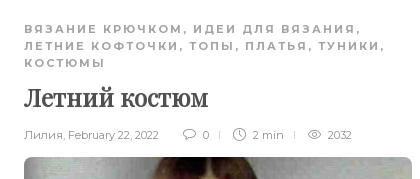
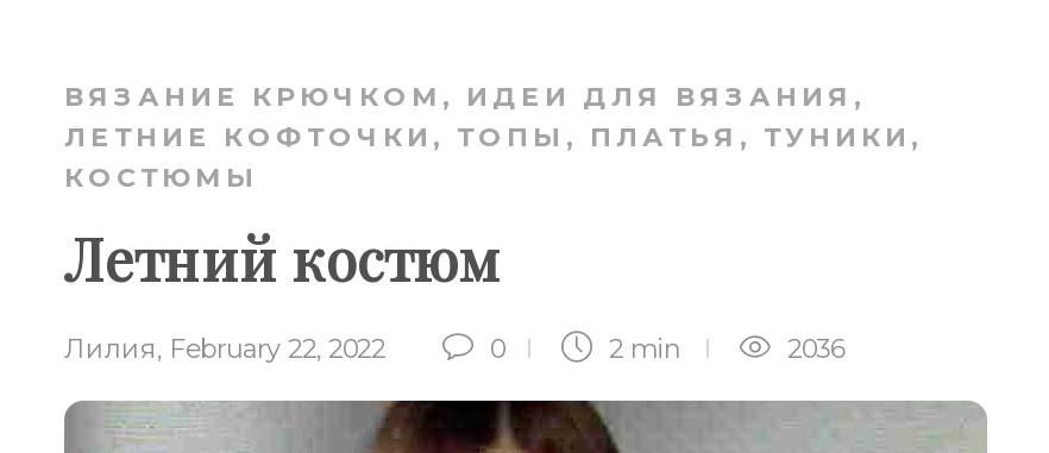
[325,128,352,142] 2032 -> [780,332,844,365] 2036

